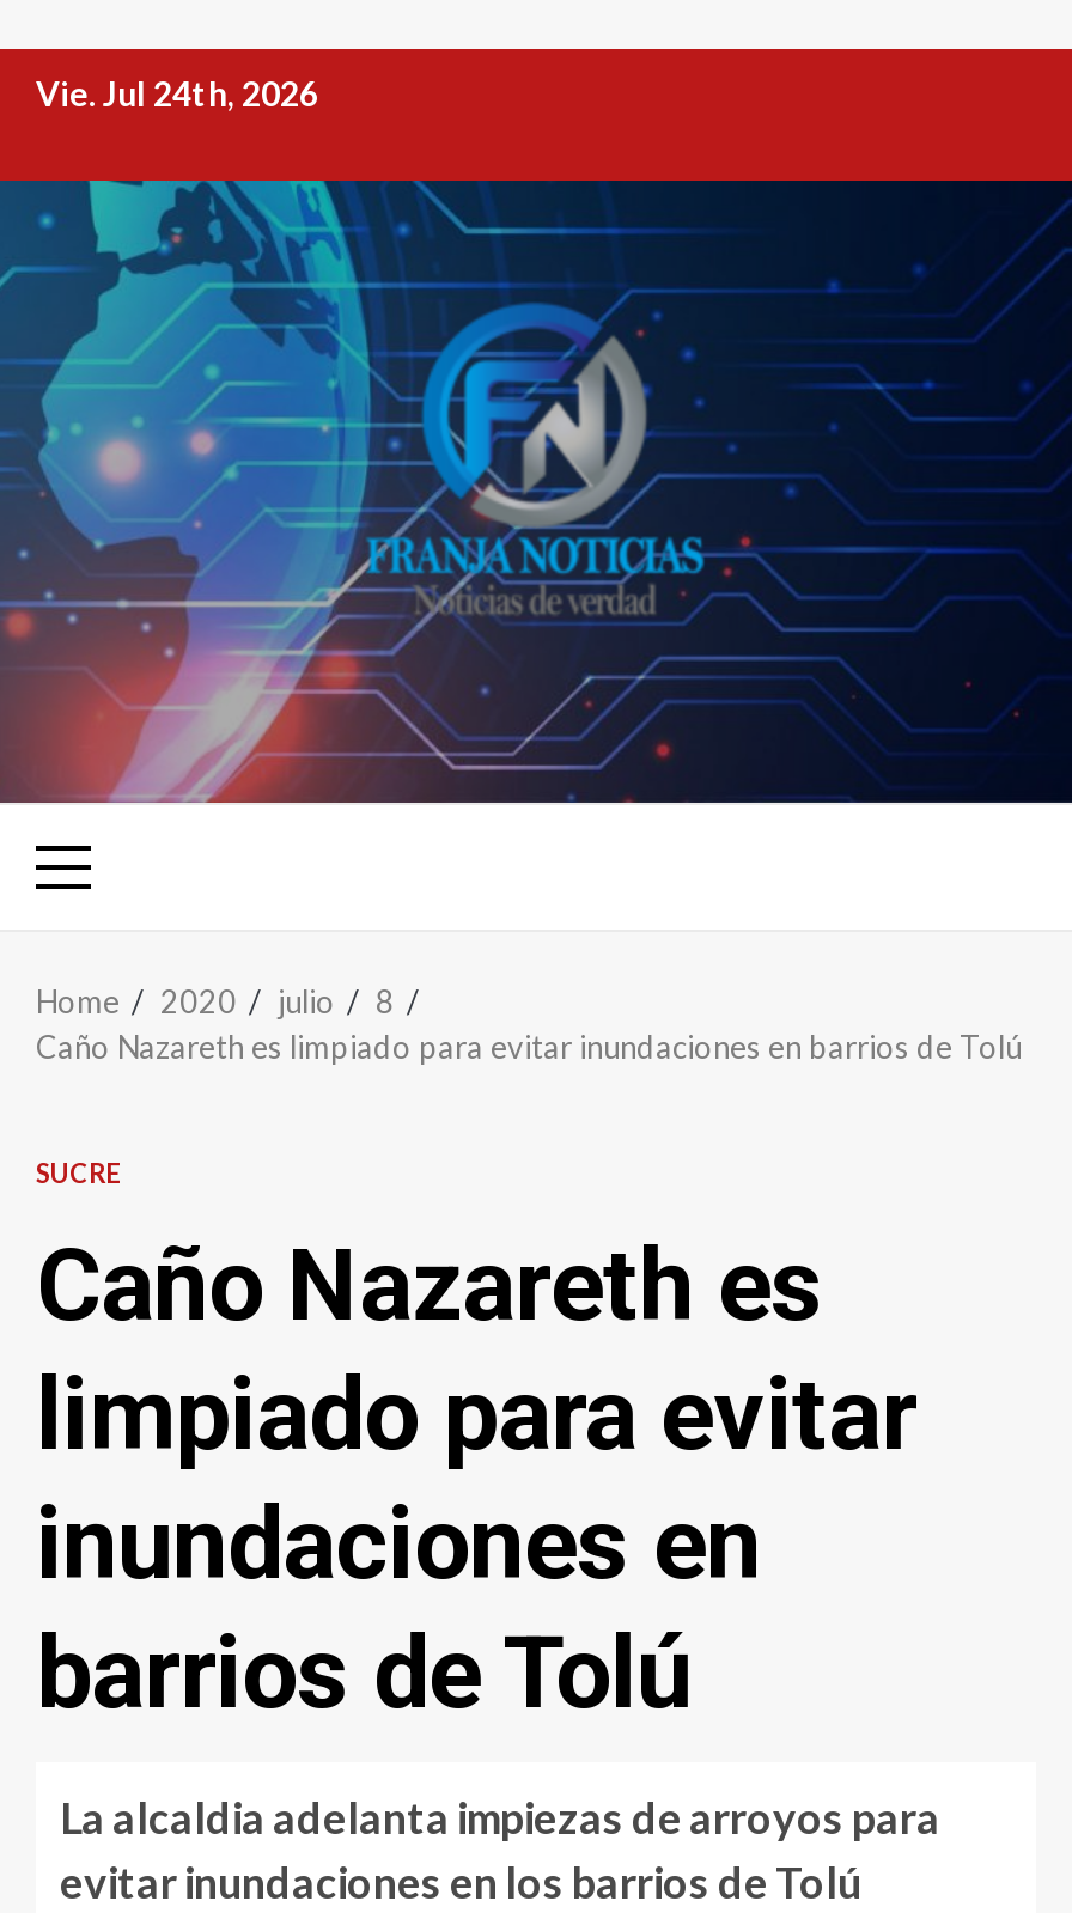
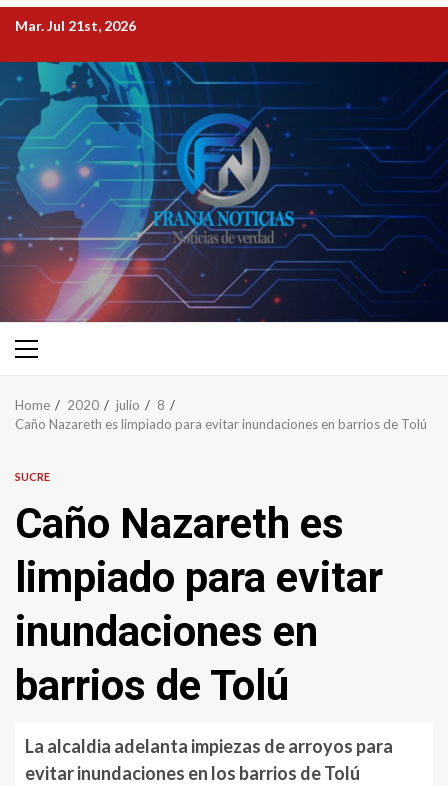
[36,72,318,112] Vie. Jul 24th, 2026 -> [15,16,136,33] Mar. Jul 21st, 2026

